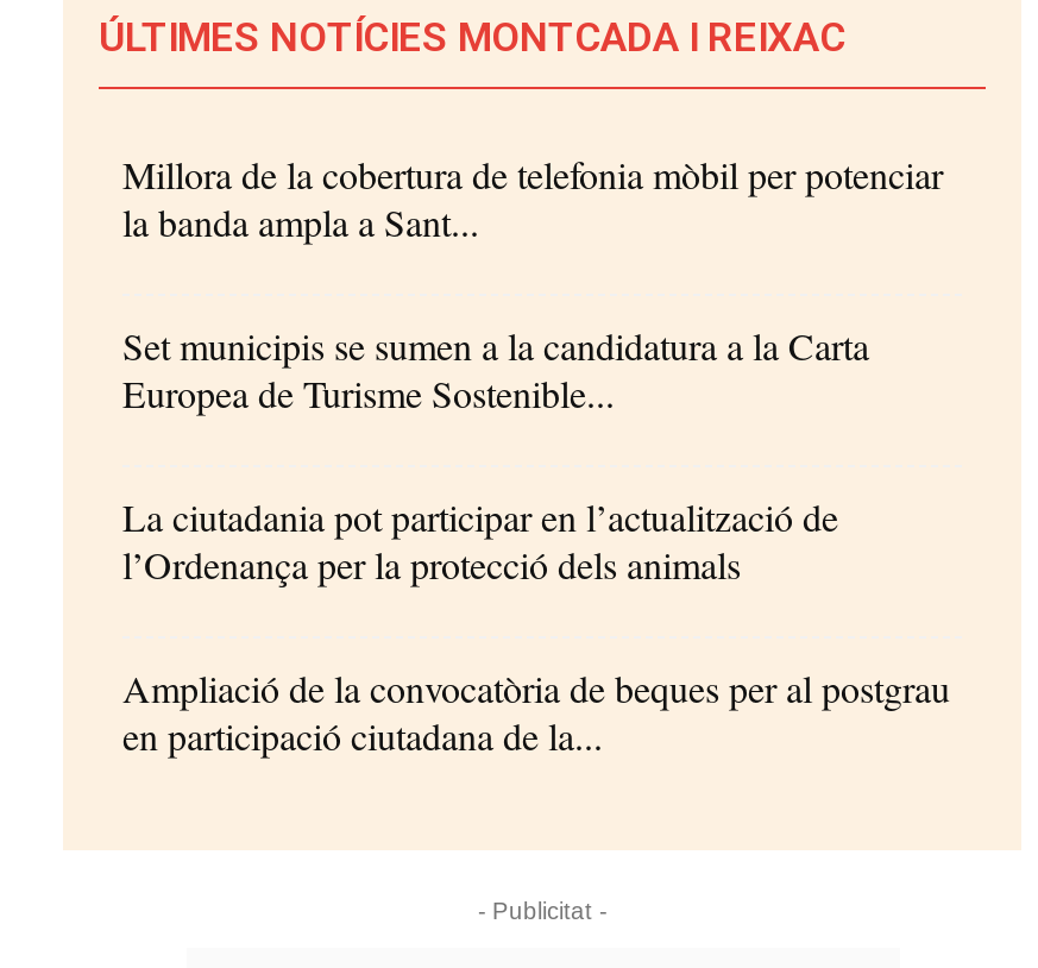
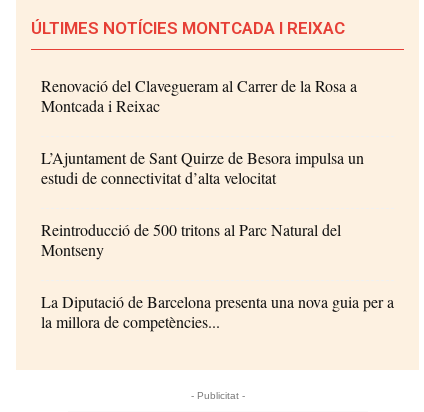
[122,148,943,245] Millora de la cobertura de telefonia mòbil per potenciar | la banda ampla a Sant... -> [41,75,357,116] Renovació del Clavegueram al Carrer de la Rosa a | Montcada i Reixac
[122,319,869,416] Set municipis se sumen a la candidatura a la Carta | Europea de Turisme Sostenible... -> [41,147,364,188] L’Ajuntament de Sant Quirze de Besora impulsa un | estudi de connectivitat d’alta velocitat
[122,490,838,588] La ciutadania pot participar en l’actualització de | l’Ordenança per la protecció dels animals -> [41,219,341,260] Reintroducció de 500 tritons al Parc Natural del | Montseny
[122,661,950,759] Ampliació de la convocatòria de beques per al postgrau | en participació ciutadana de la... -> [41,291,394,332] La Diputació de Barcelona presenta una nova guia per a | la millora de competències...

